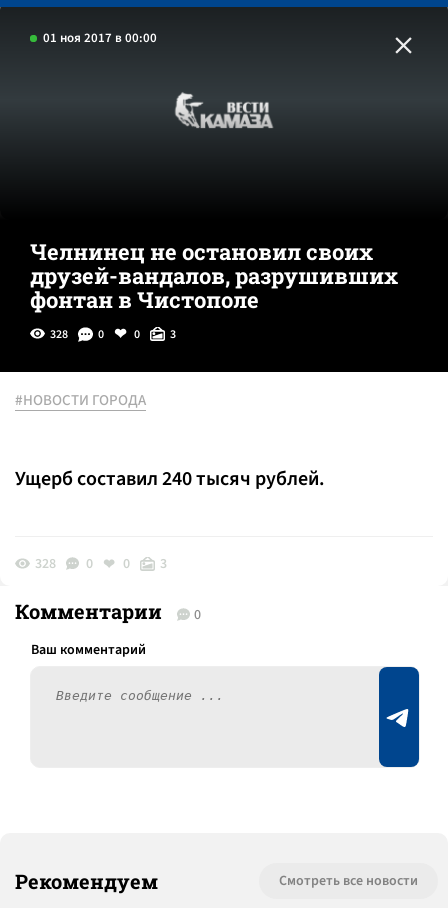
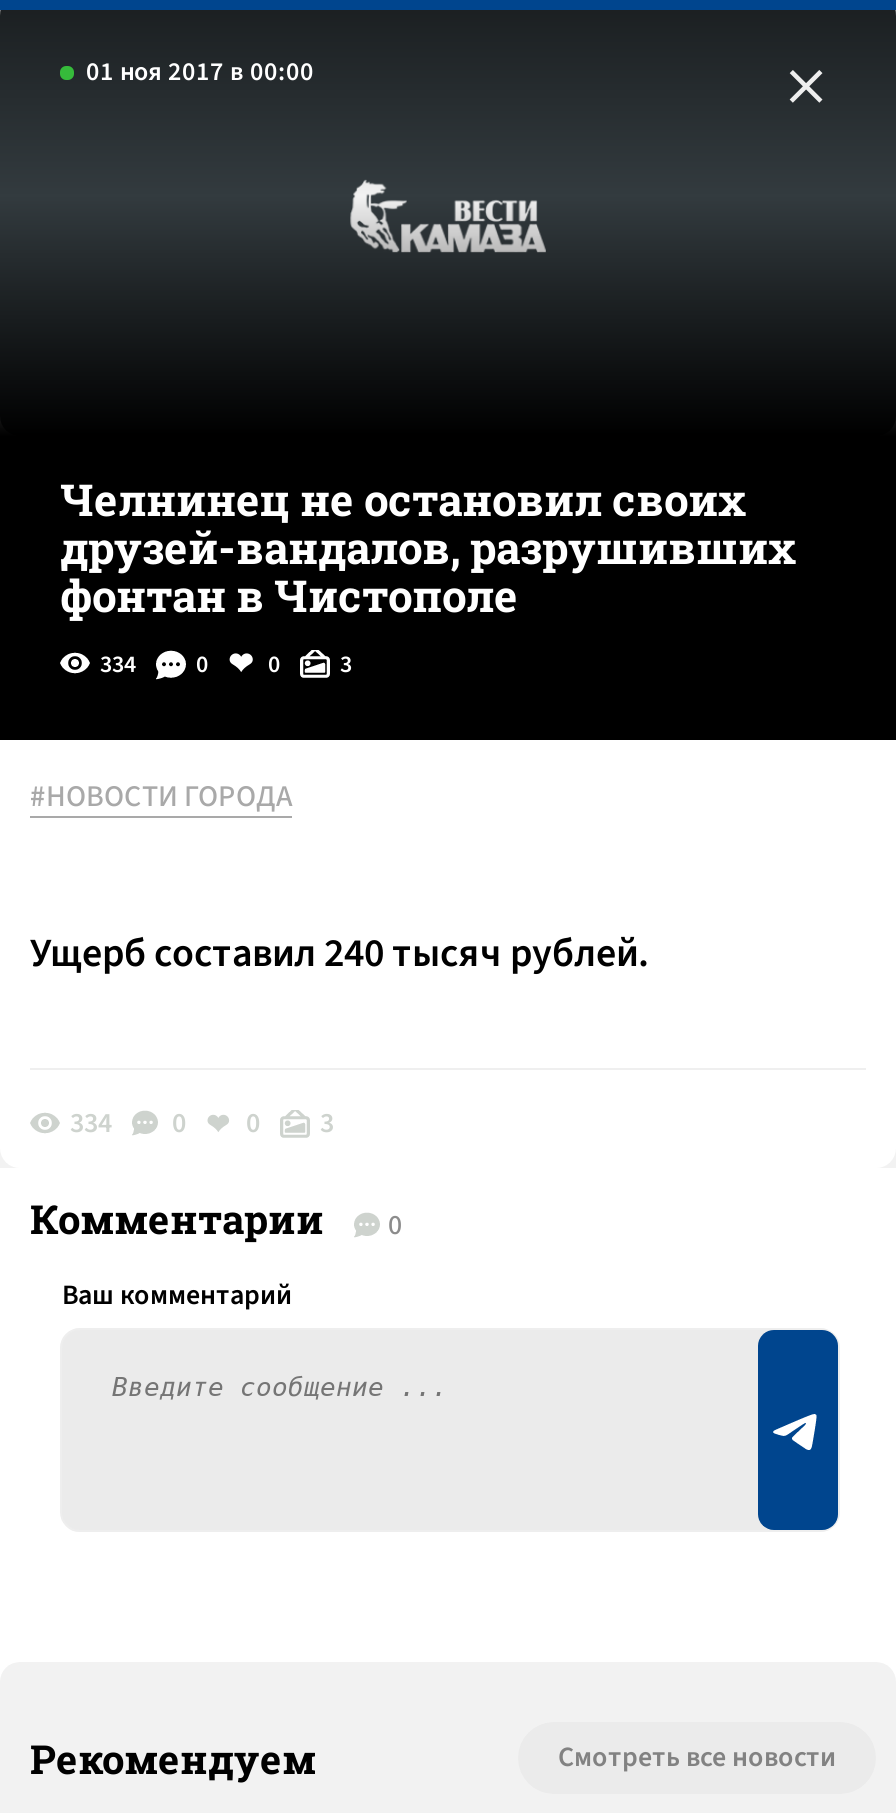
[50,326,176,343] 328 0 0 3 -> [100,648,352,682] 334 0 0 3
[35,554,167,574] 328 0 0 3 -> [70,1104,334,1144] 334 0 0 3

